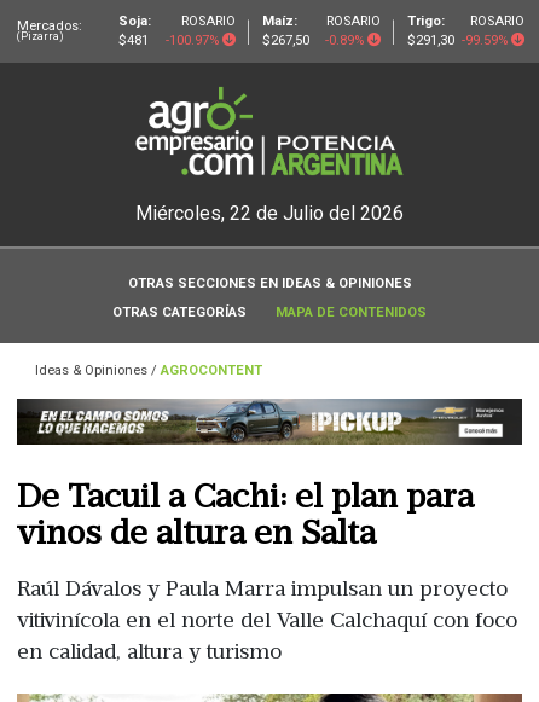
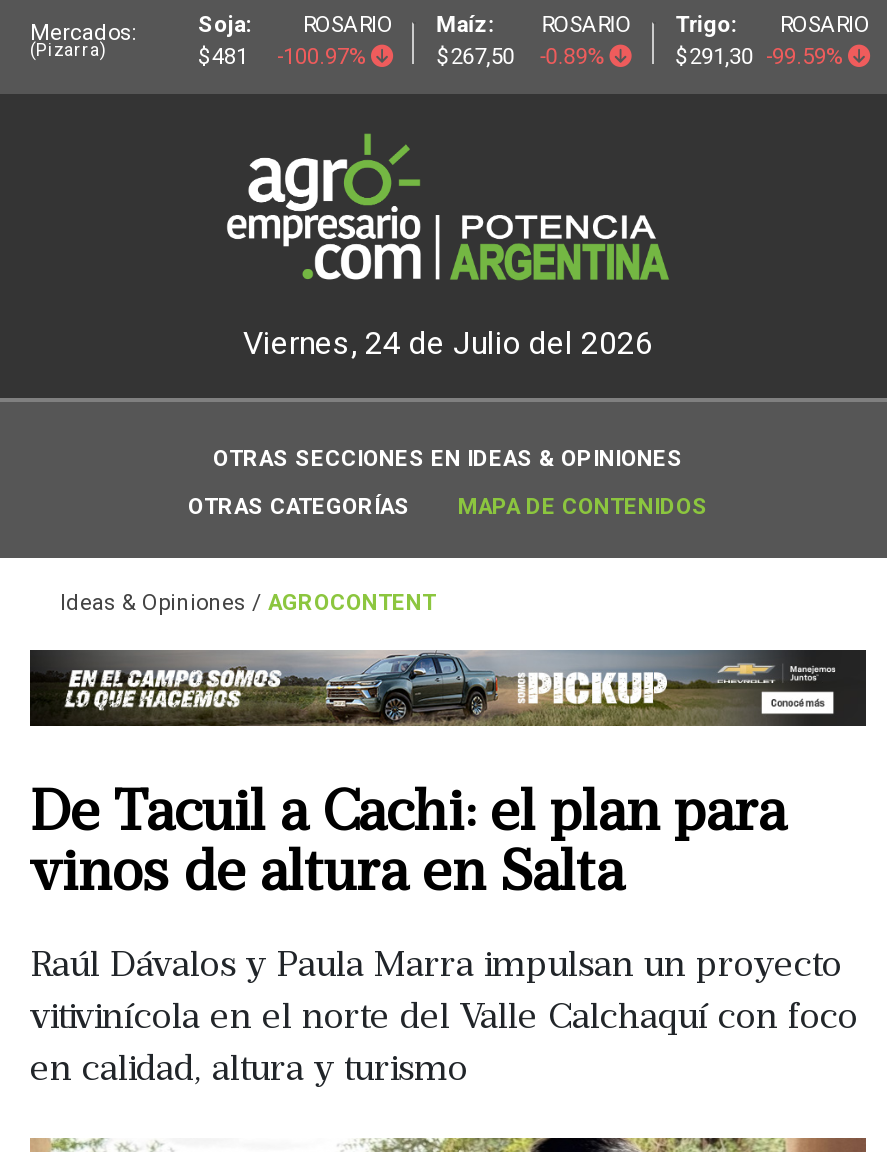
[135,201,404,224] Miércoles, 22 de Julio del 2026 -> [243,323,653,361] Viernes, 24 de Julio del 2026

